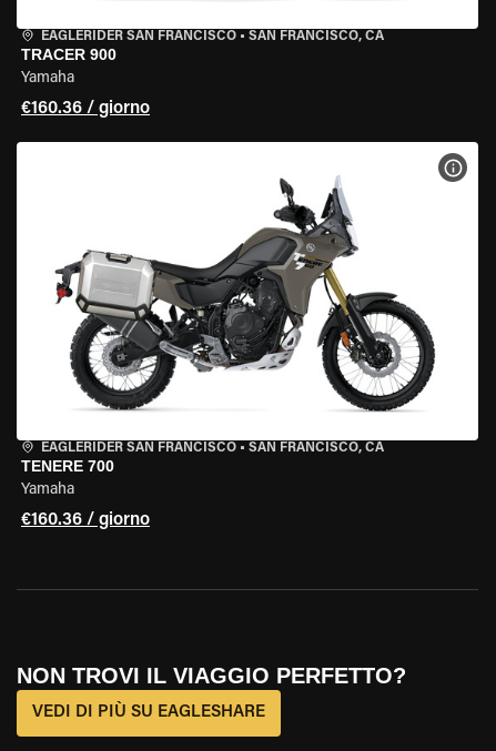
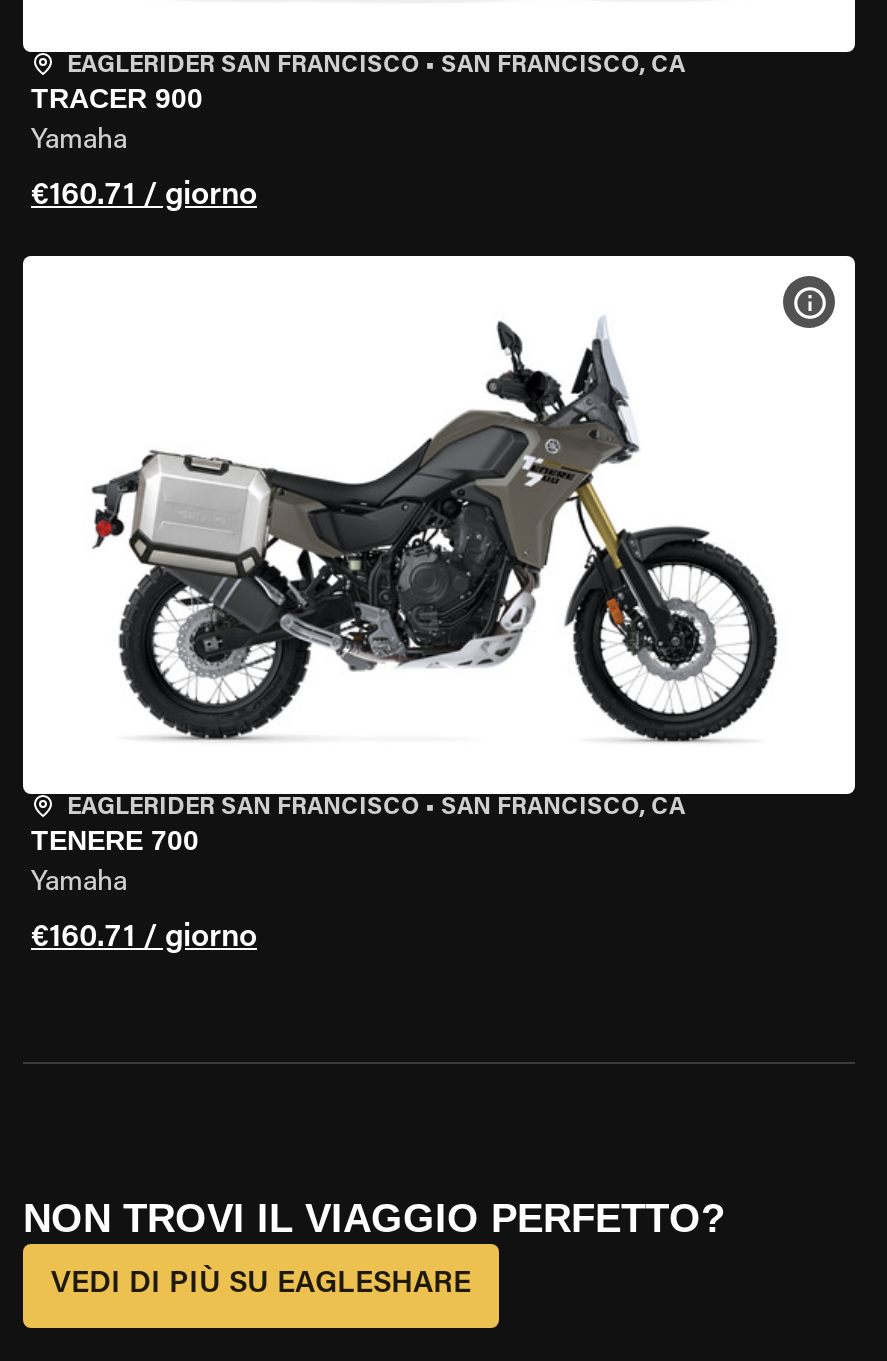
[21,100,150,118] €160.36 / giorno -> [31,180,257,212] €160.71 / giorno
[21,511,150,529] €160.36 / giorno -> [31,922,257,954] €160.71 / giorno

